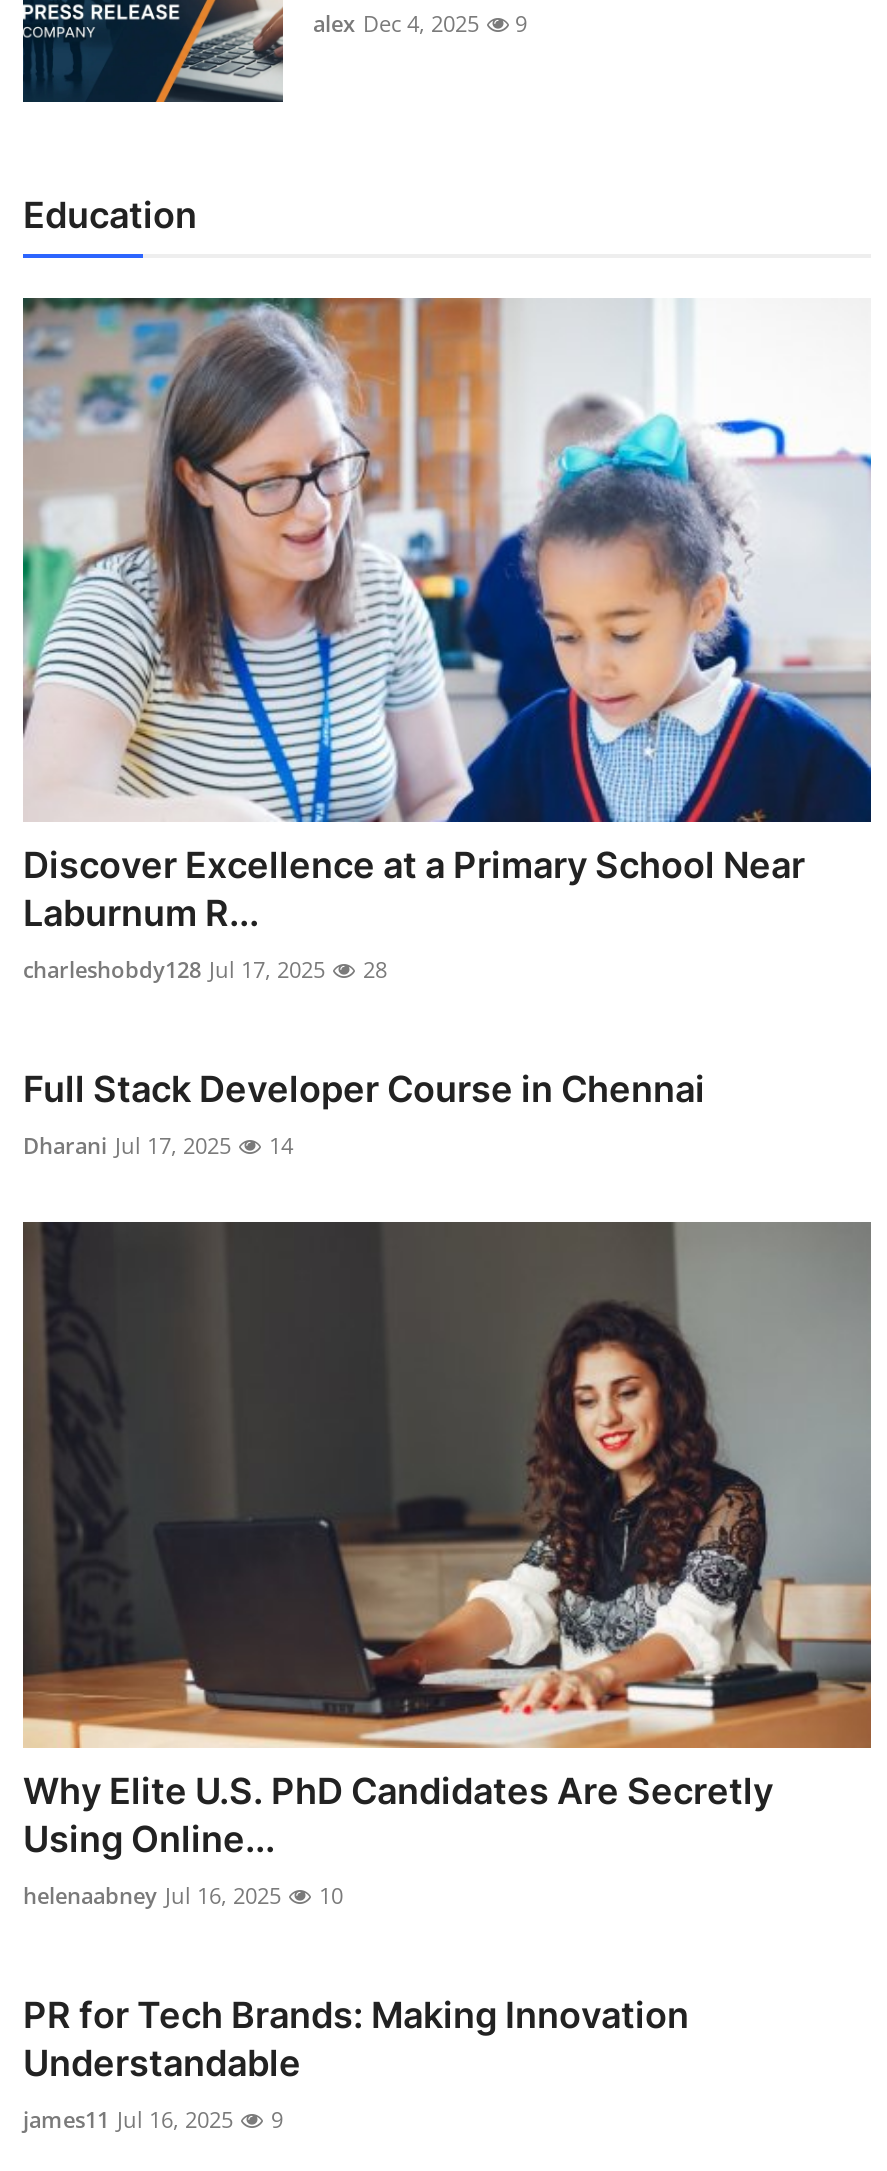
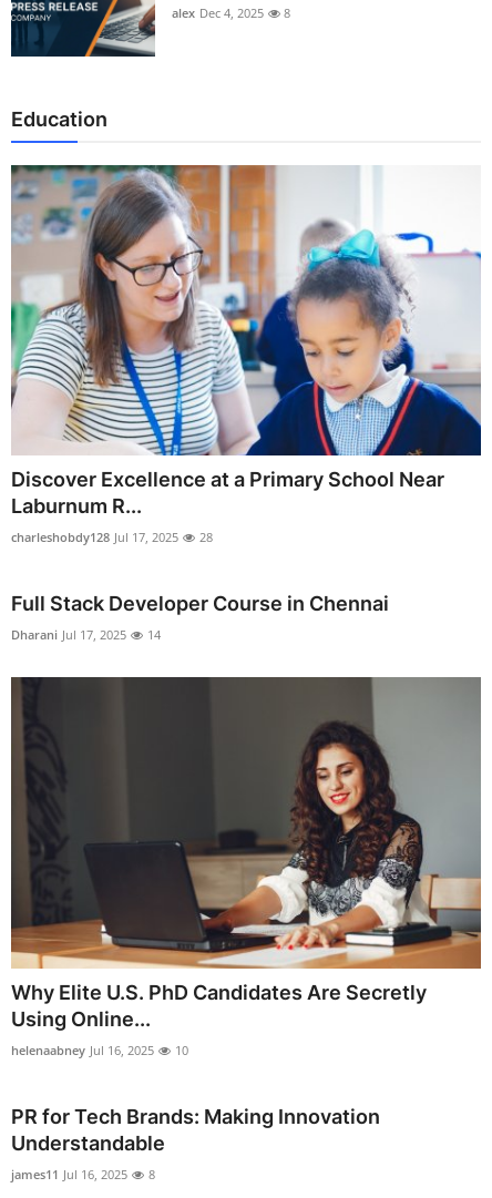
[313,8,527,38] alex Dec 4, 2025 9 -> [172,4,290,21] alex Dec 4, 2025 8
[23,2104,283,2134] james11 Jul 16, 2025 9 -> [11,1166,155,1182] james11 Jul 16, 2025 8

